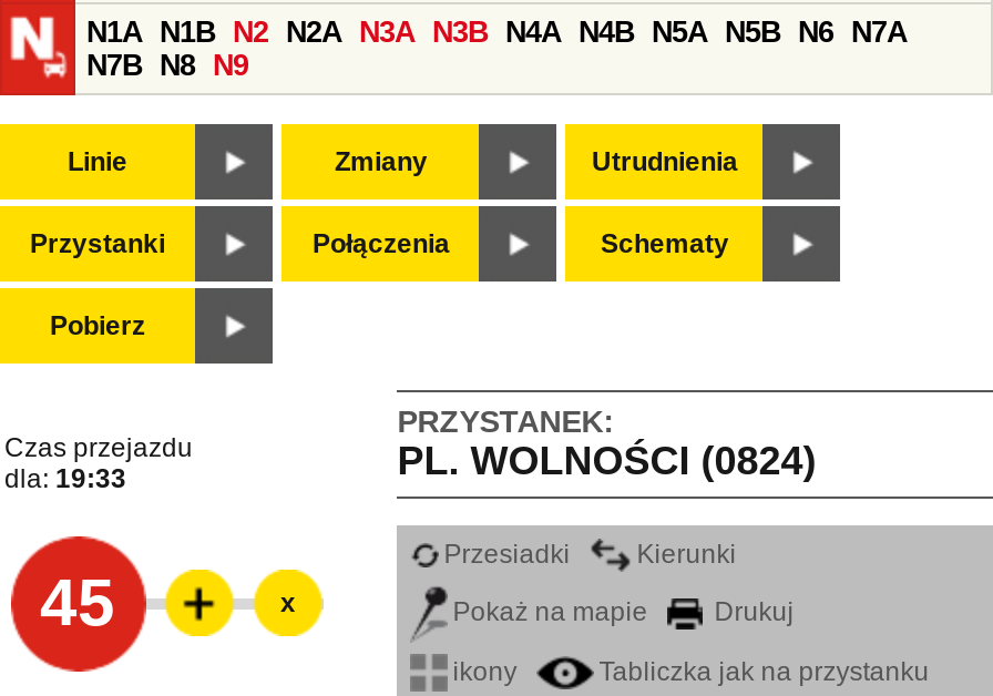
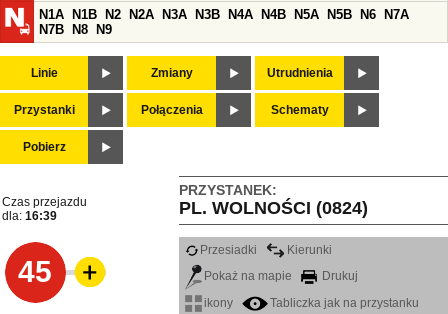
[4,463,126,495] dla: 19:33 -> [2,209,57,223] dla: 16:39
[280,588,296,619] x -> none

